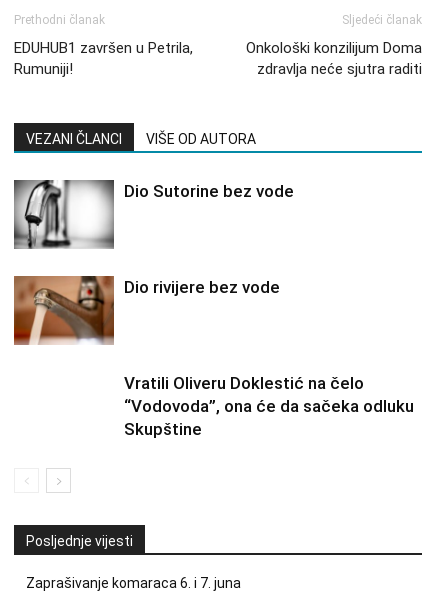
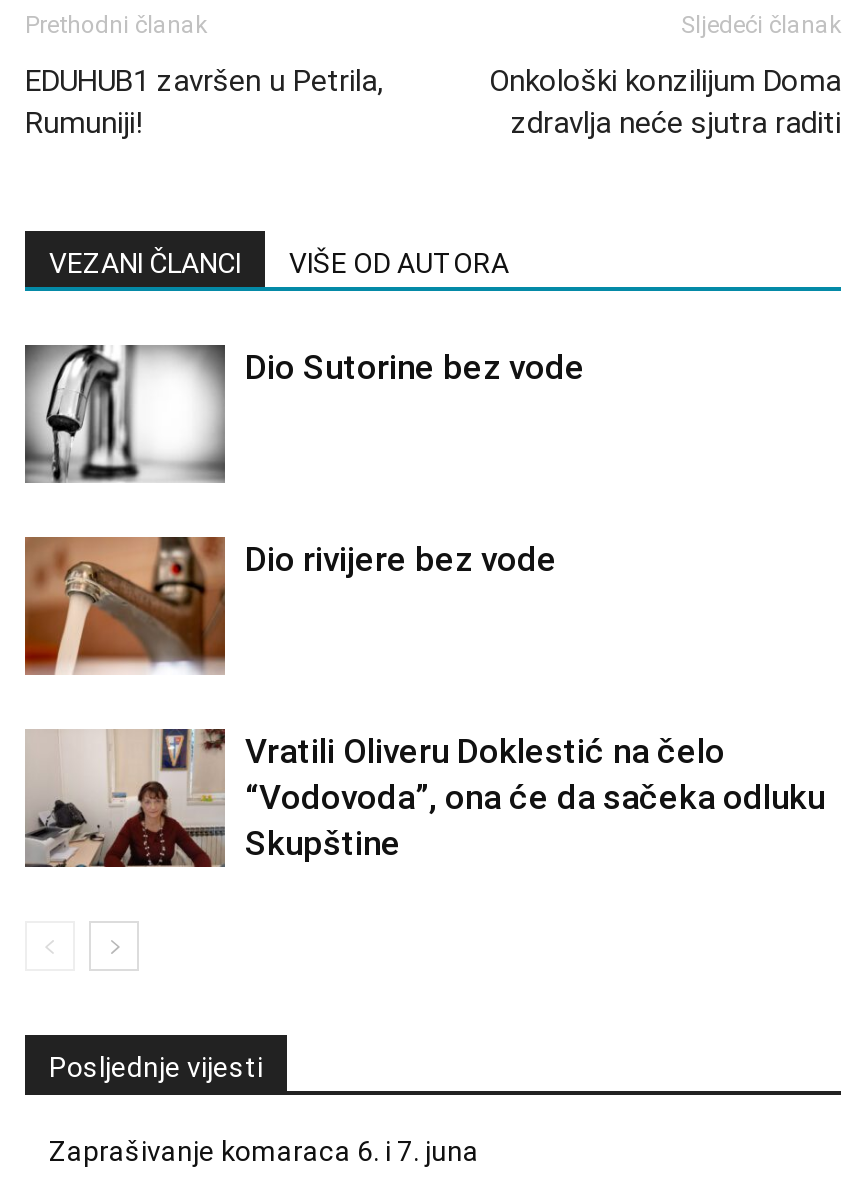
none -> [23,727,227,869] [image]

